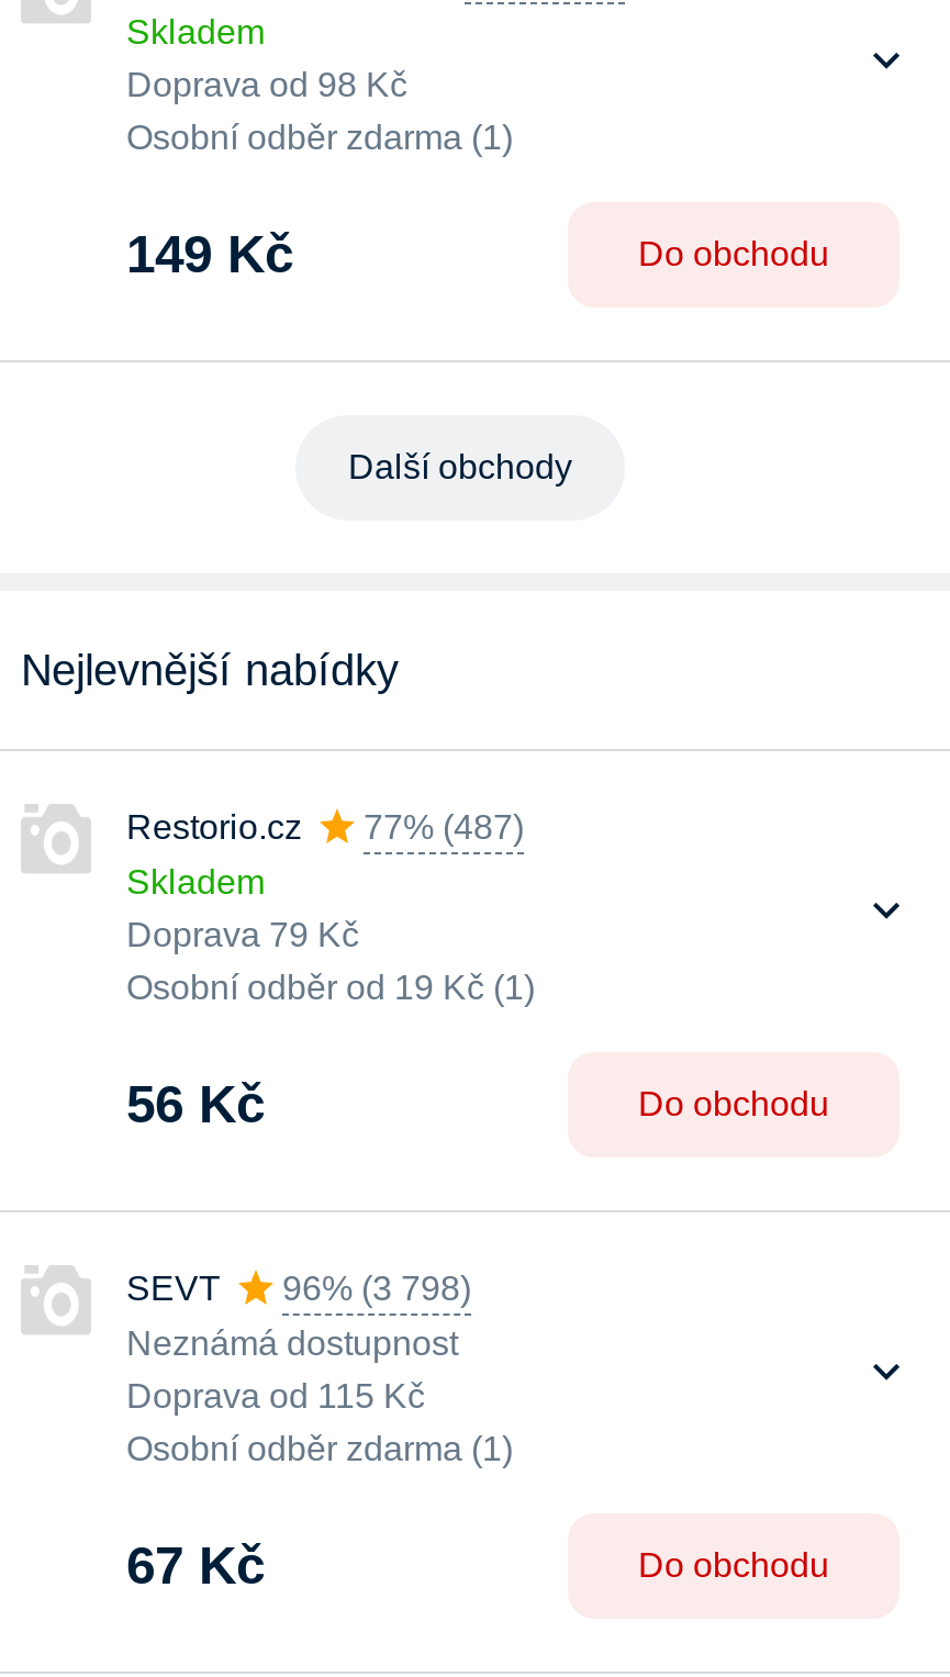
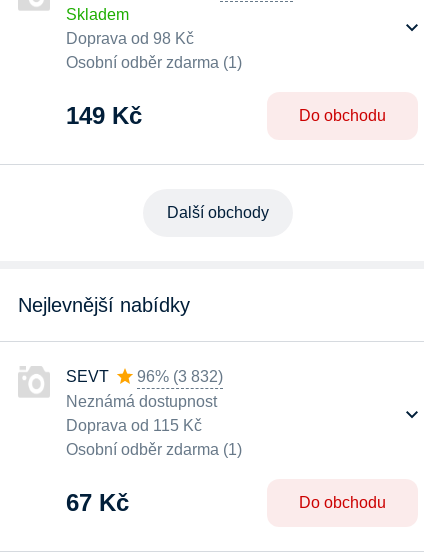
[126,808,829,1133] Restorio.cz | 77% (487) | Skladem | Doprava 79 Kč | Osobní odběr od 19 Kč (1) | 56 Kč | Do obchodu -> none
[126,1270,471,1307] SEVT 96% (3 798) -> [66,368,223,385] SEVT 96% (3 832)

